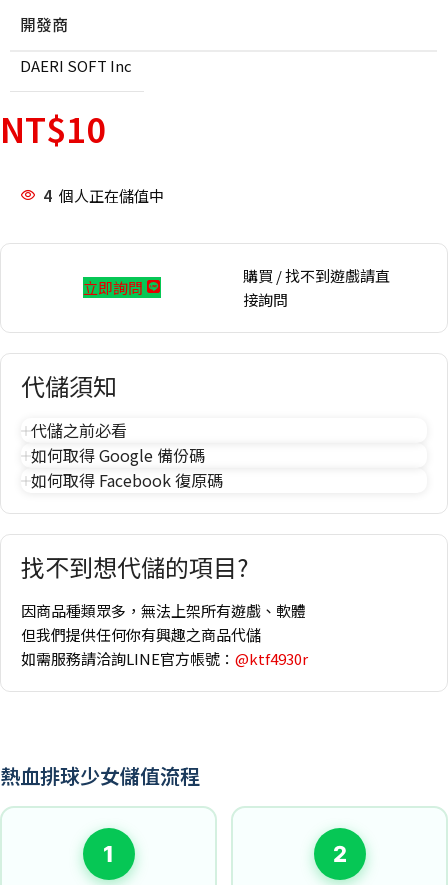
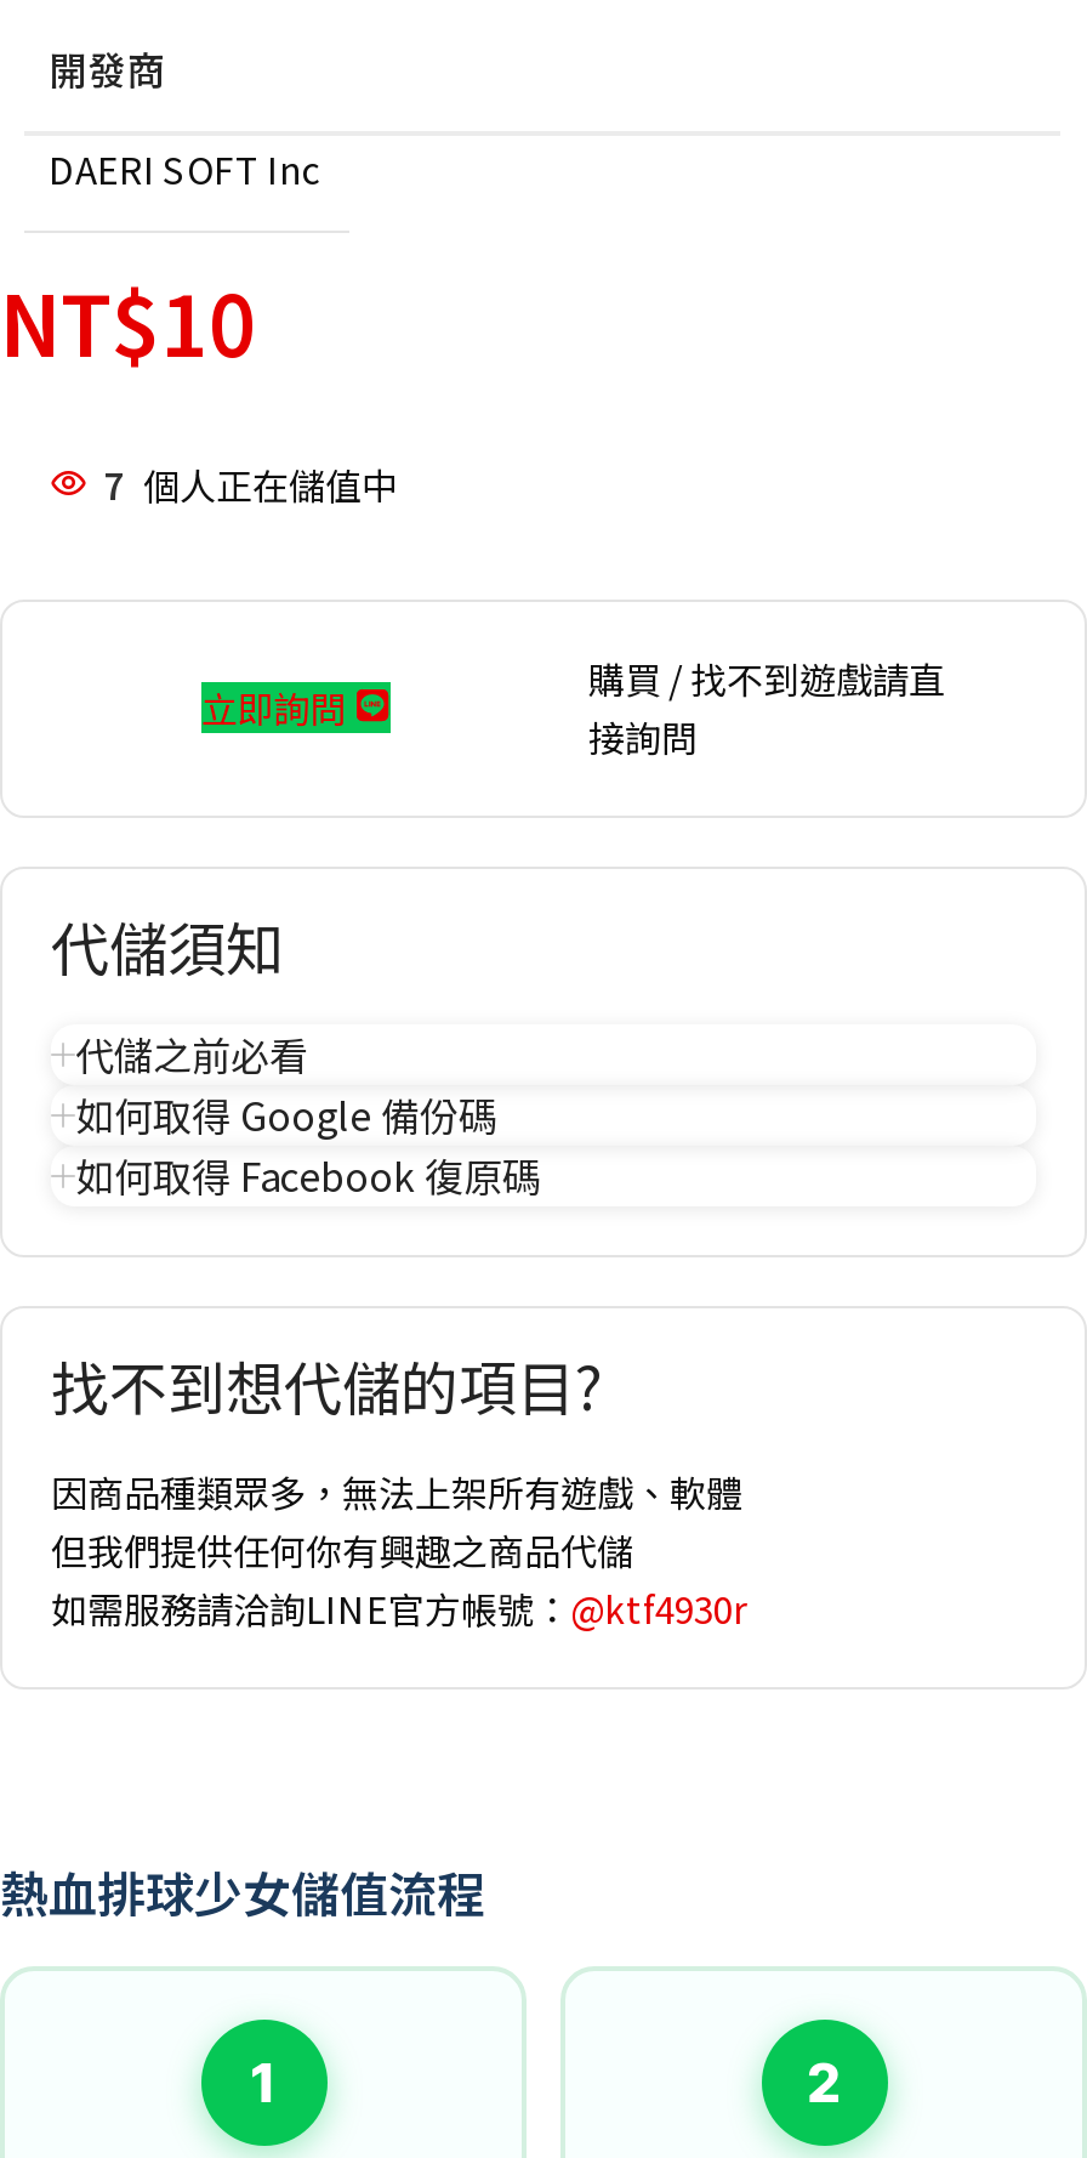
[43,185,164,206] 4 個人正在儲值中 -> [104,459,398,510] 7 個人正在儲值中

